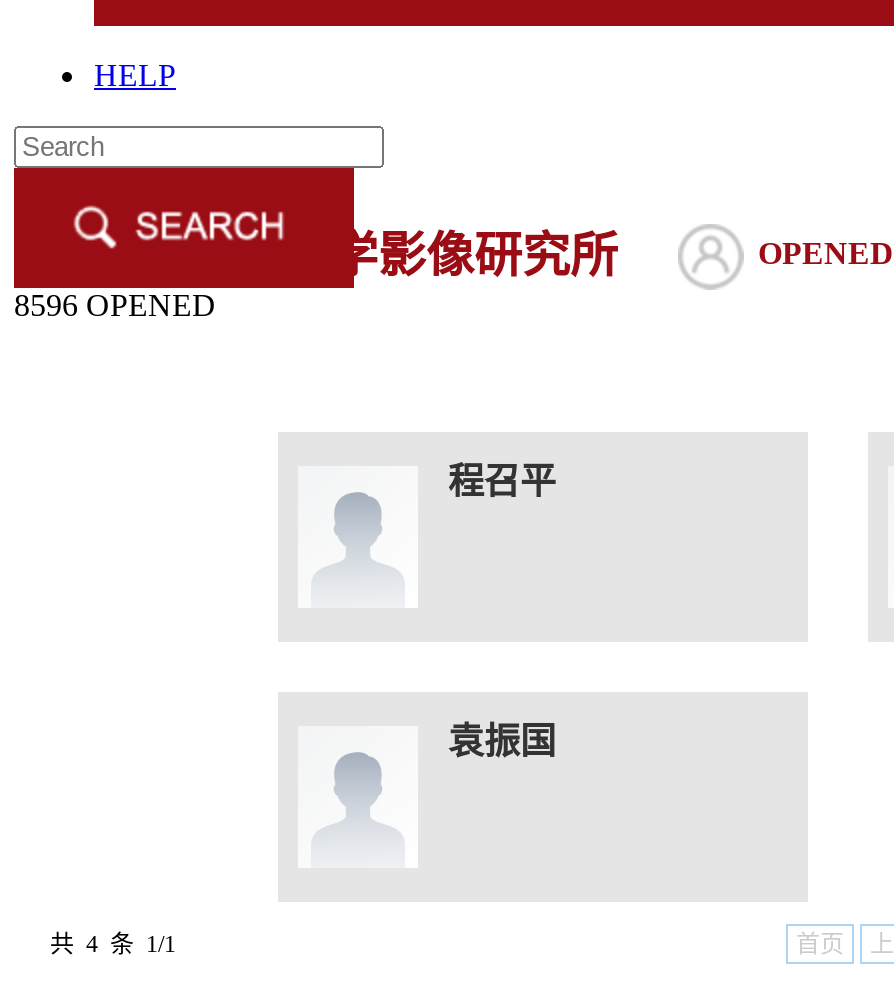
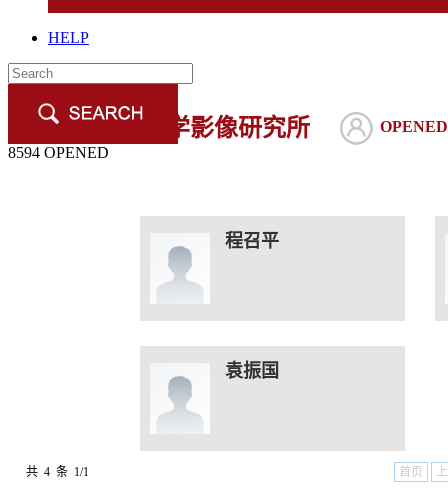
[14,288,216,322] 8596OPENED -> [8,144,109,161] 8594OPENED

